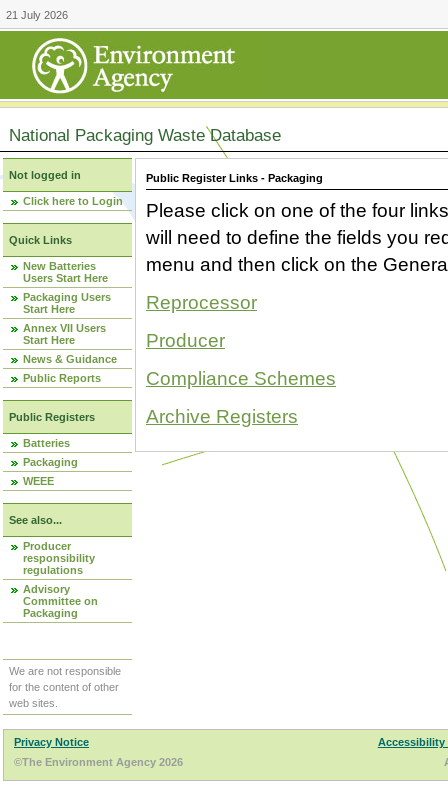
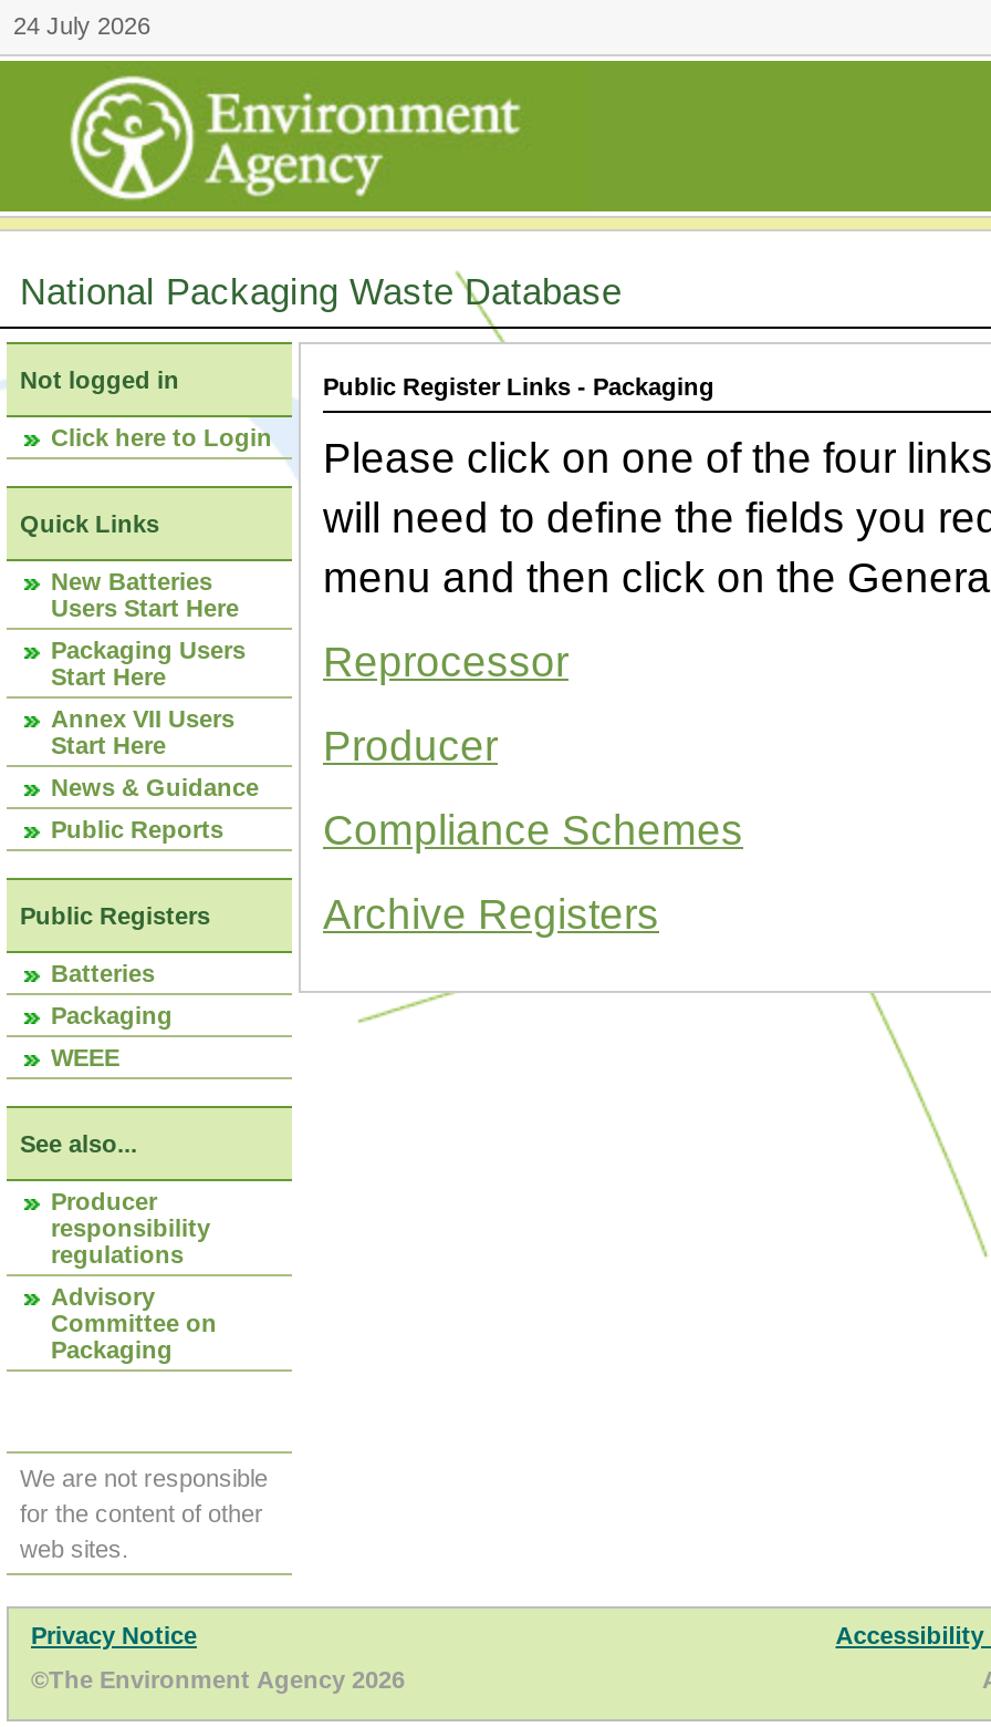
[6,9,68,21] 21 July 2026 -> [13,12,150,39] 24 July 2026

